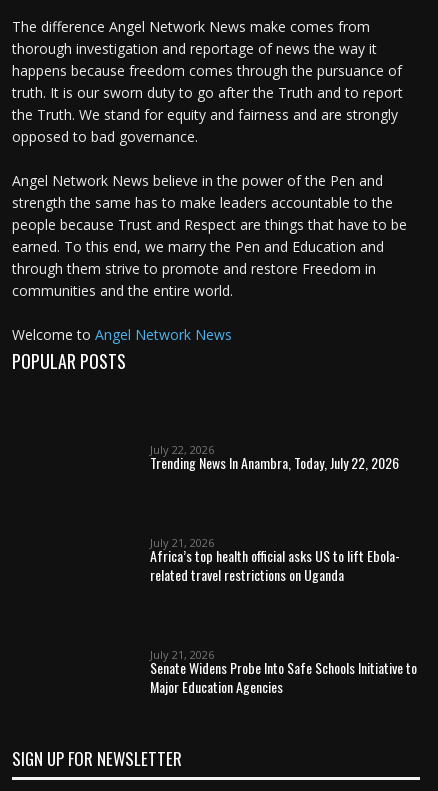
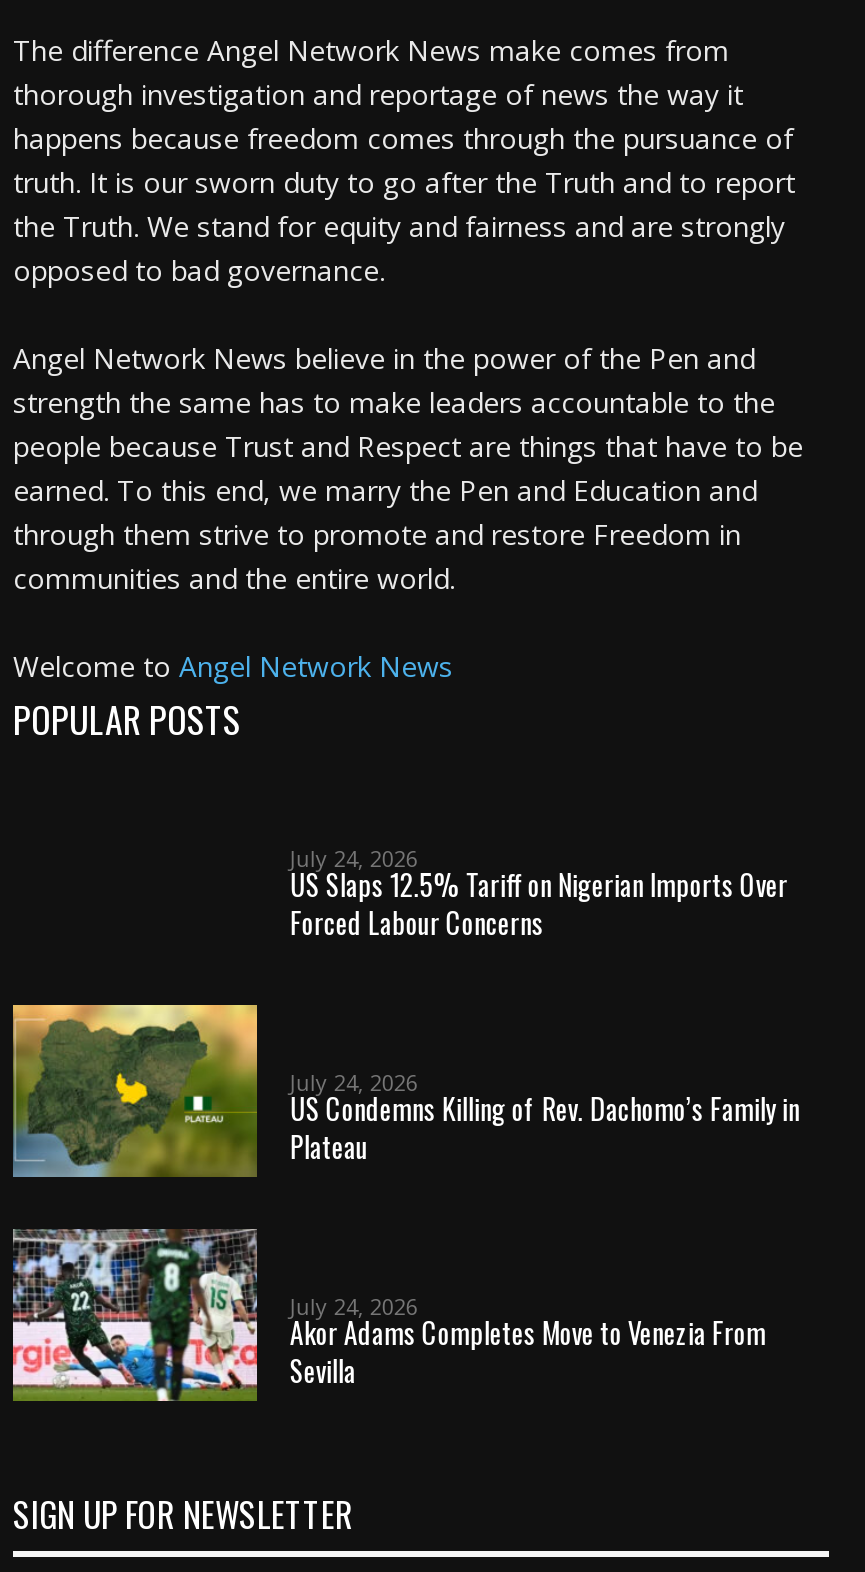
none -> [11,1003,259,1179] [image]
none -> [11,1227,259,1403] [image]
[150,442,214,457] July 22, 2026 -> [290,844,418,874] July 24, 2026
[150,452,399,473] Trending News In Anambra, Today, July 22, 2026 -> [290,864,788,944] US Slaps 12.5% Tariff on Nigerian Imports Over | Forced Labour Concerns
[150,535,214,550] July 21, 2026 -> [290,1067,418,1097] July 24, 2026
[150,545,400,585] Africa’s top health official asks US to lift Ebola- | related travel restrictions on Uganda -> [290,1087,800,1167] US Condemns Killing of Rev. Dachomo’s Family in | Plateau
[150,647,214,662] July 21, 2026 -> [290,1290,418,1320] July 24, 2026
[150,657,417,697] Senate Widens Probe Into Safe Schools Initiative to | Major Education Agencies -> [290,1310,766,1390] Akor Adams Completes Move to Venezia From | Sevilla

